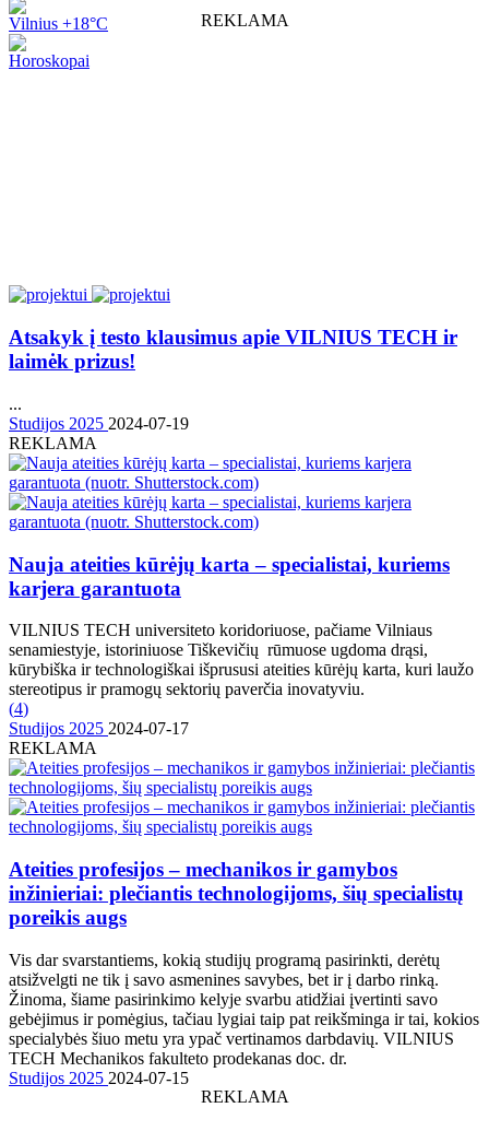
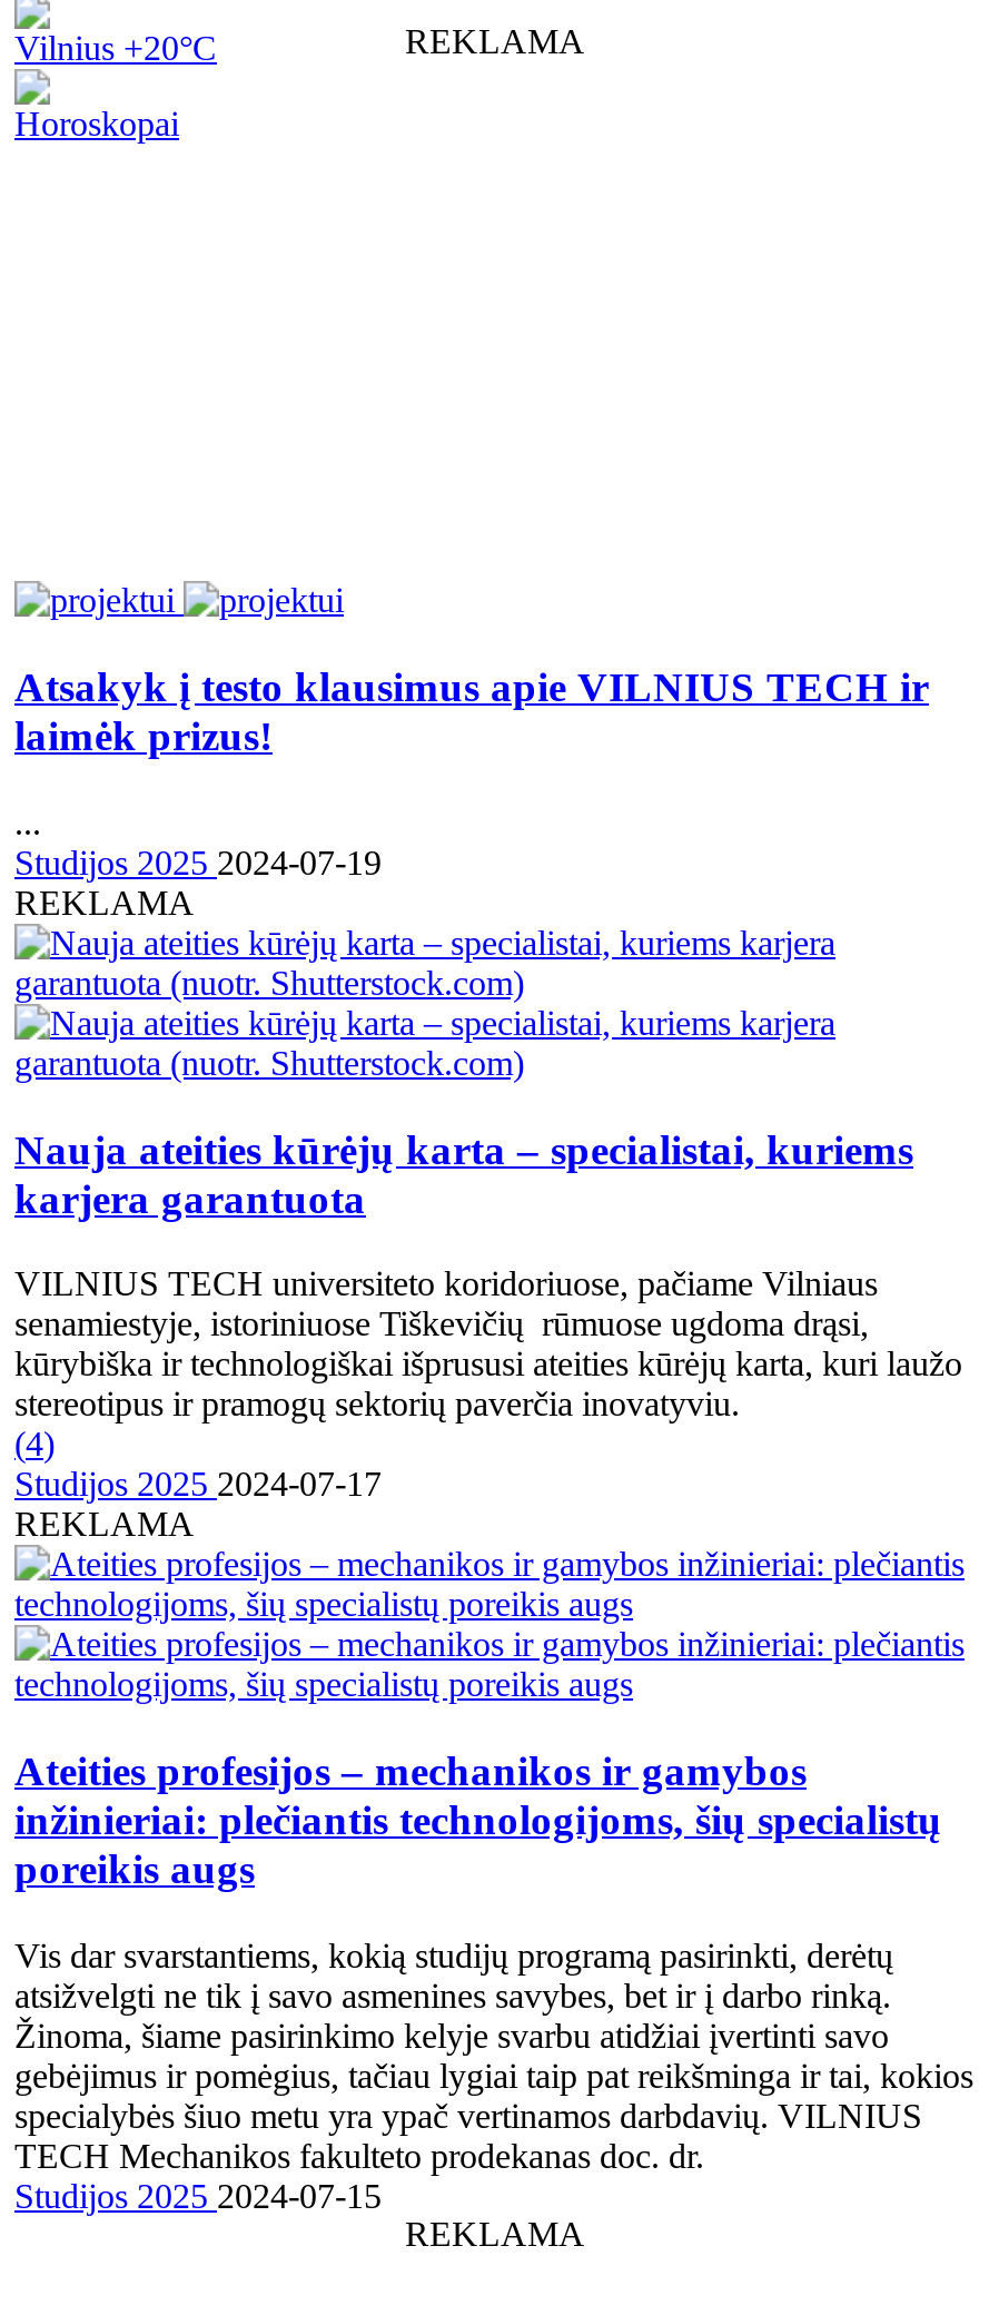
[9,14,108,33] Vilnius +18°C -> [14,29,217,67] Vilnius +20°C

